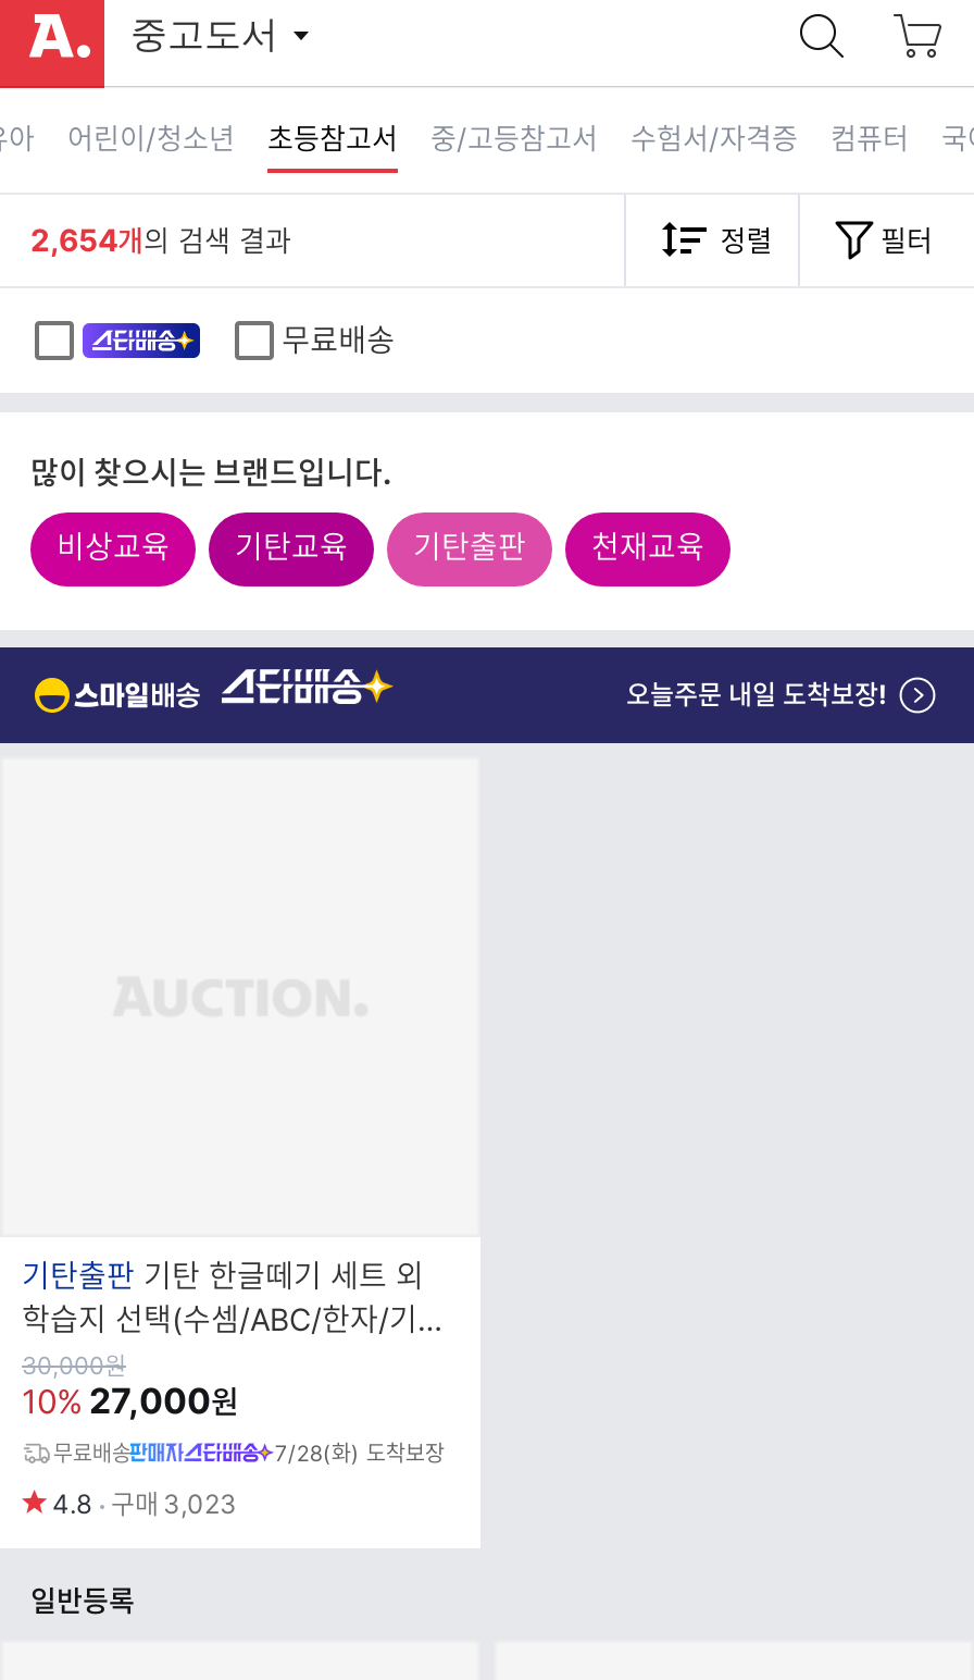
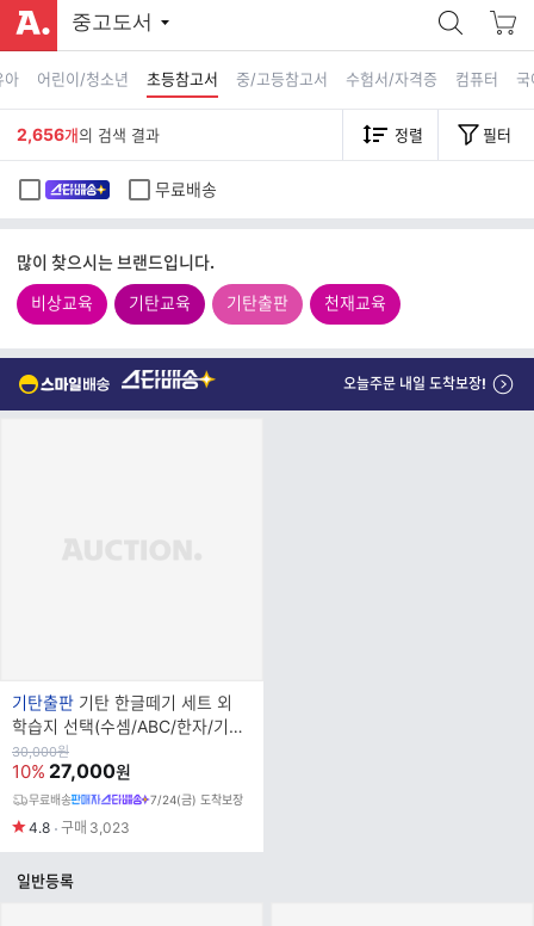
[30,221,291,258] 2,654개의 검색 결과 -> [17,124,160,144] 2,656개의 검색 결과
[275,1440,444,1466] 7/28(화) 도착보장 -> [151,792,244,807] 7/24(금) 도착보장

